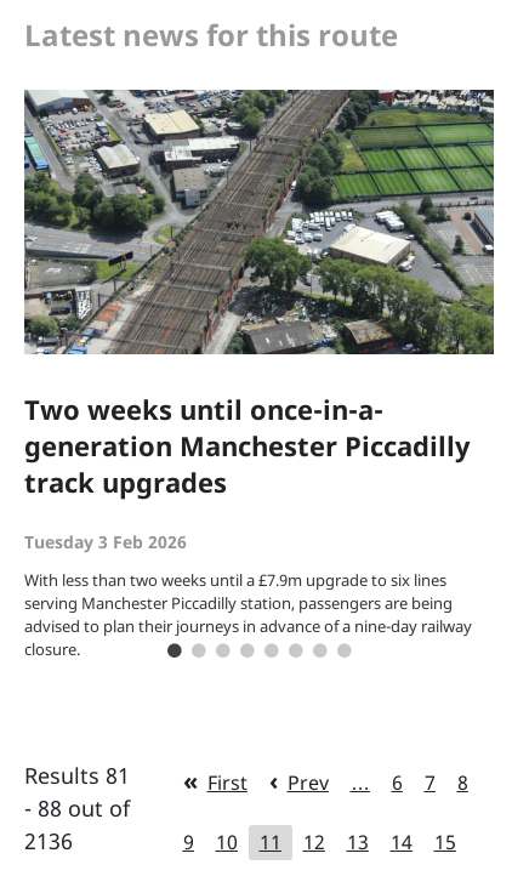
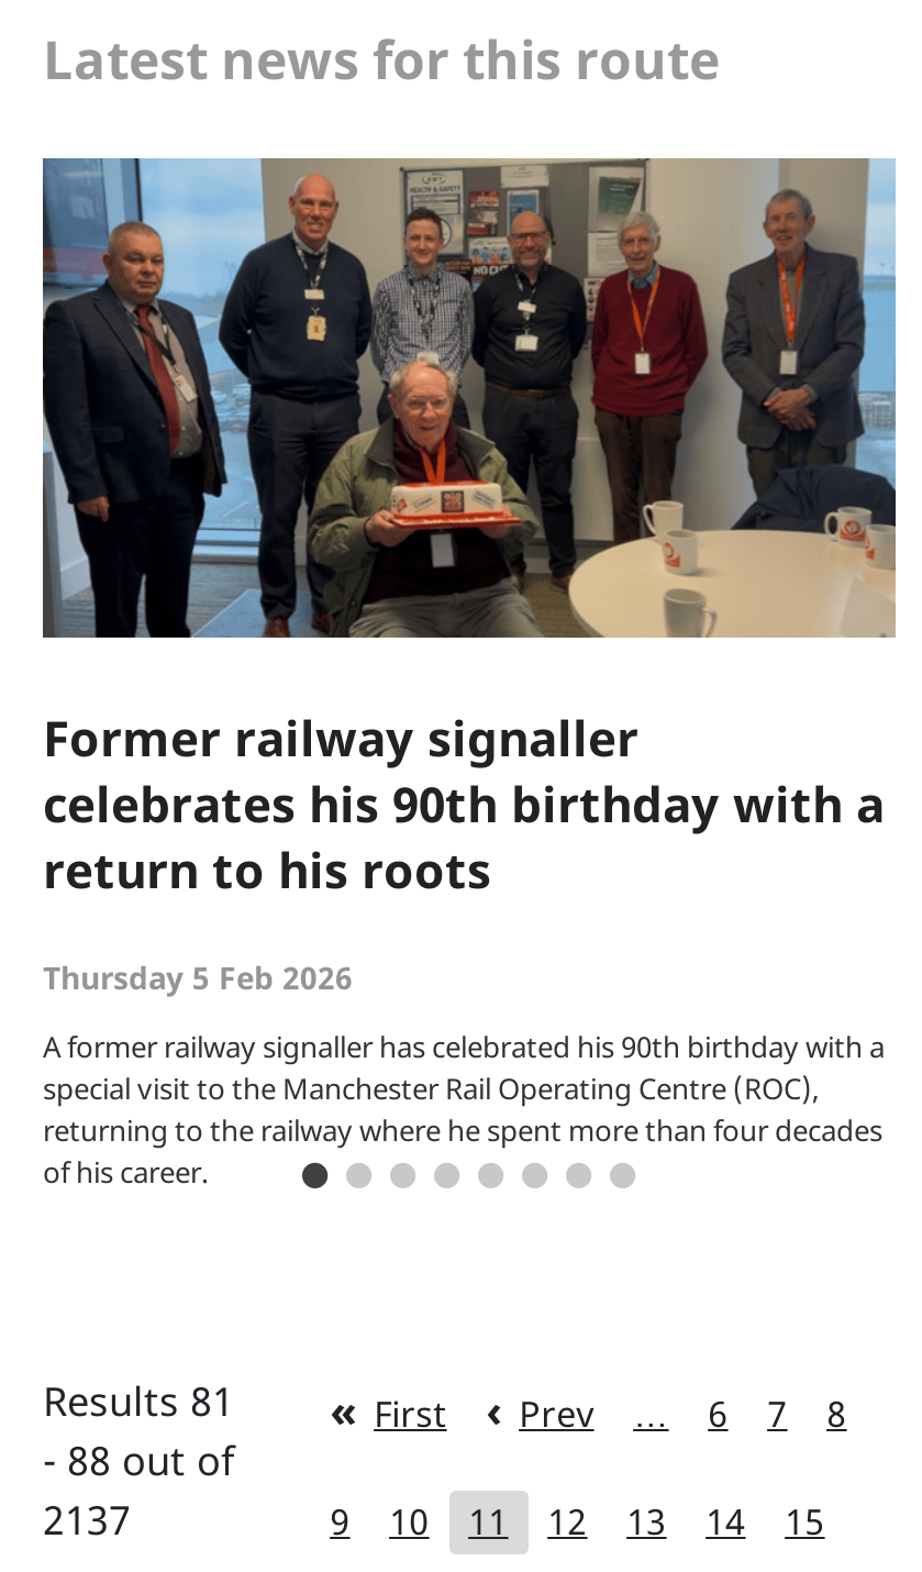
[23,89,495,500] [image] | Two weeks until once-in-a- | generation Manchester Piccadilly | track upgrades -> [43,156,898,902] [image] | Former railway signaller | celebrates his 90th birthday with a | return to his roots
[24,530,187,554] Tuesday 3 Feb 2026 -> [43,957,353,999] Thursday 5 Feb 2026
[24,569,472,660] With less than two weeks until a £7.9m upgrade to six lines | serving Manchester Piccadilly station, passengers are being | advised to plan their journeys in advance of a nine-day railway | closure. -> [43,1027,885,1192] A former railway signaller has celebrated his 90th birthday with a | special visit to the Manchester Rail Operating Centre (ROC), | returning to the railway where he spent more than four decades | of his career.
[24,826,73,856] 2136 -> [43,1493,131,1546] 2137

